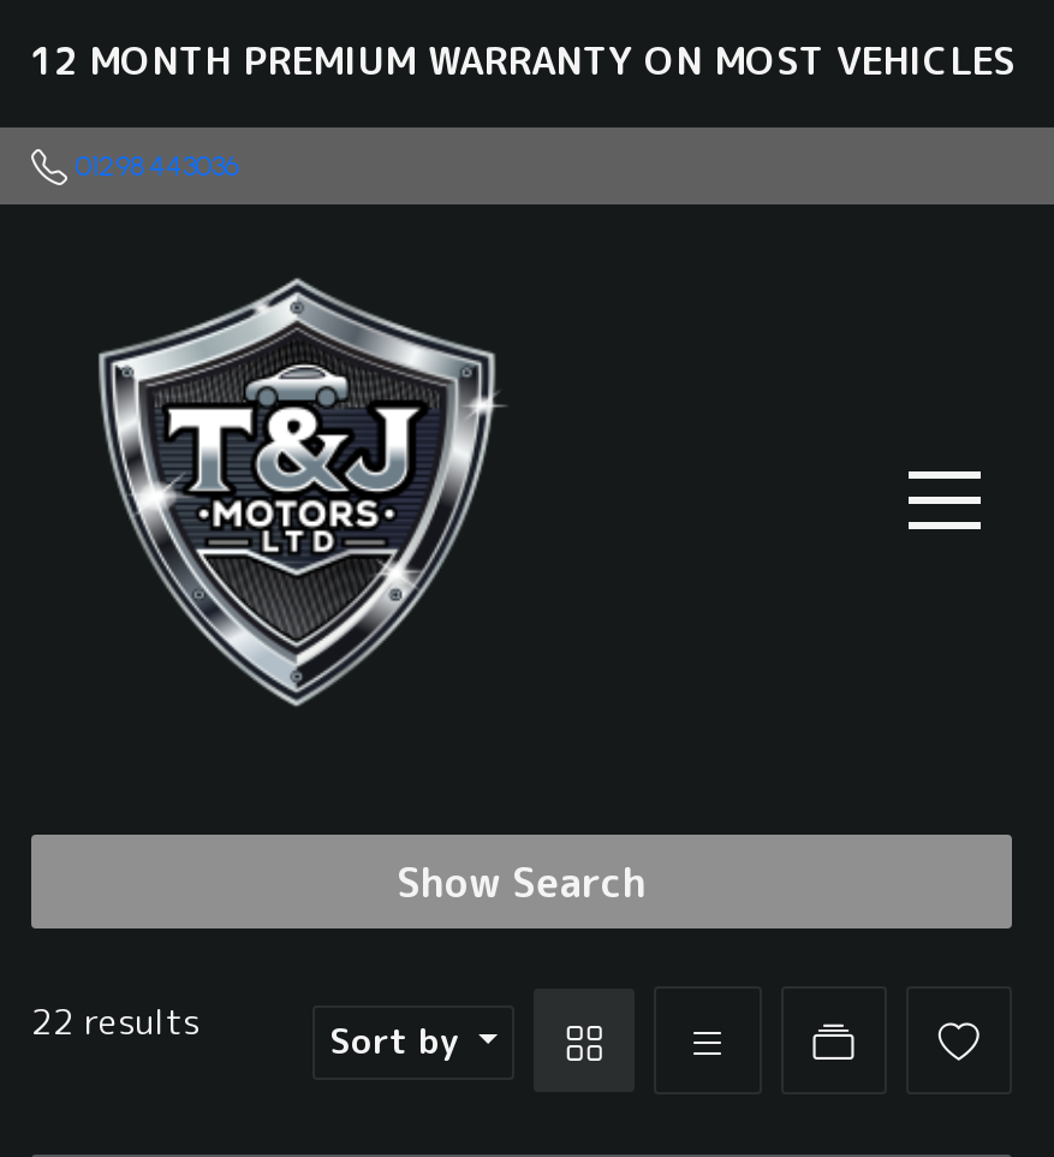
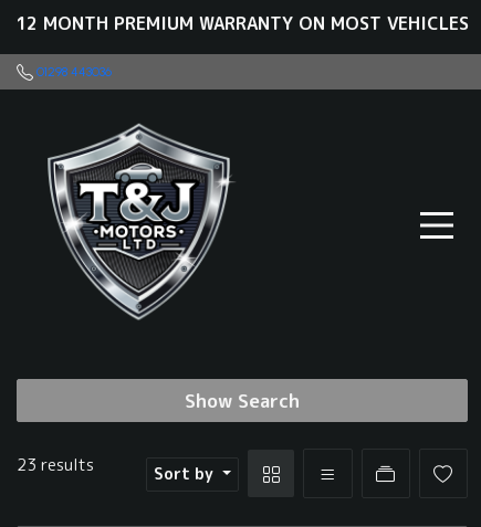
[31,999,200,1047] 22 results -> [17,454,94,477] 23 results

